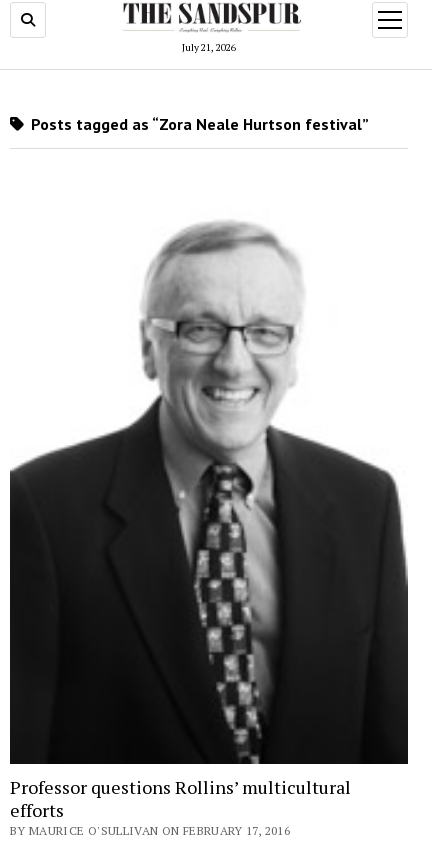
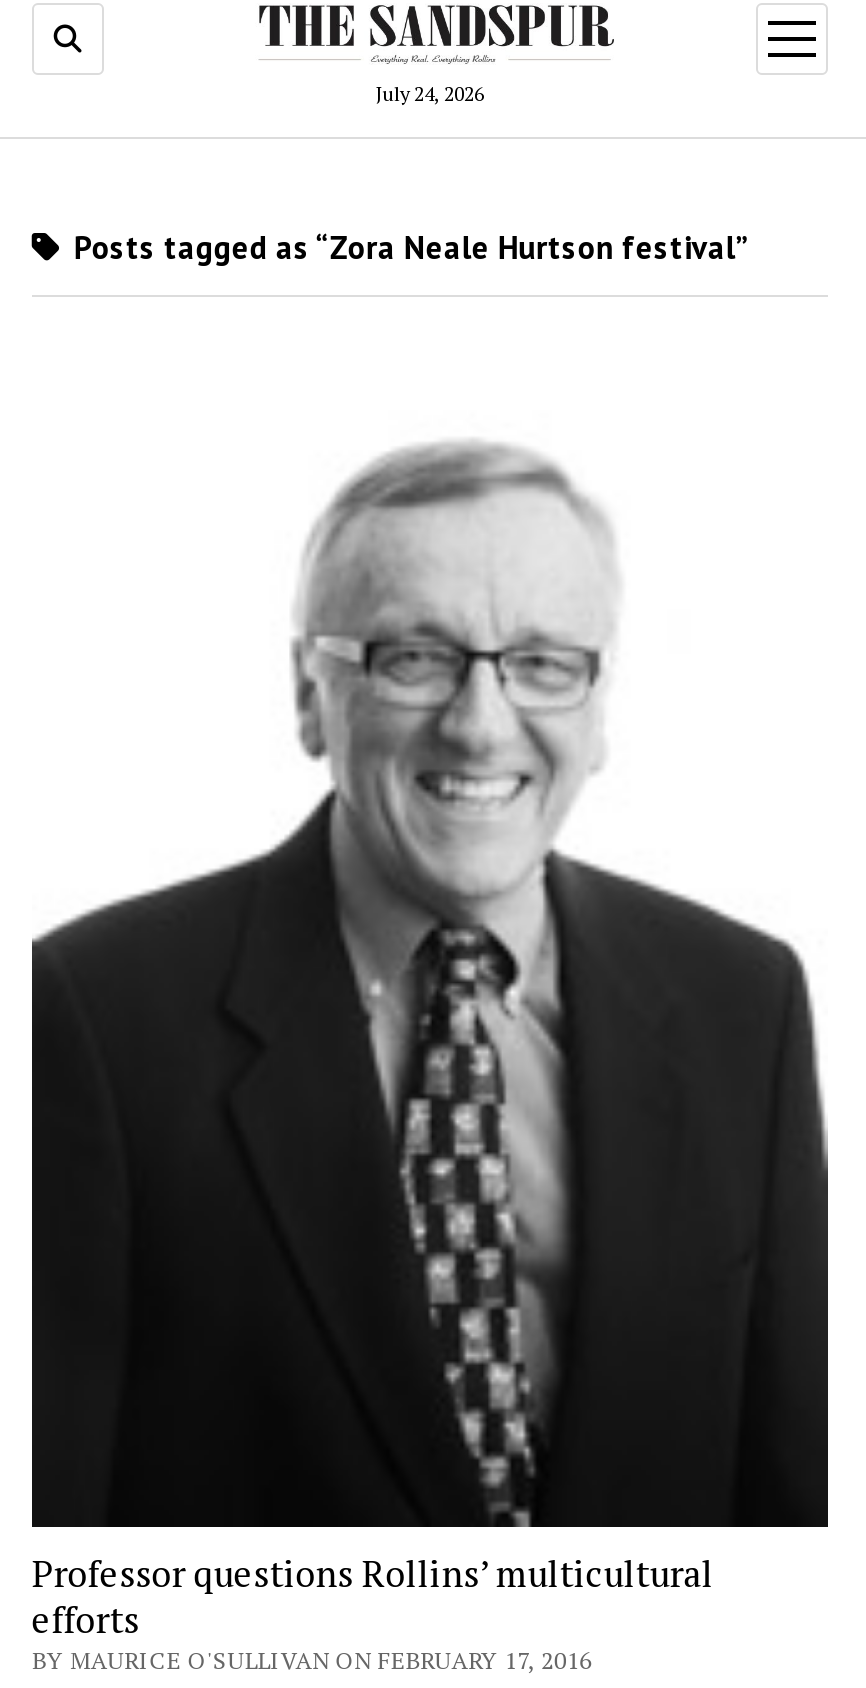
[182,41,236,54] July 21, 2026 -> [376,80,484,106] July 24, 2026

